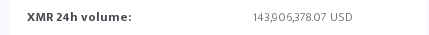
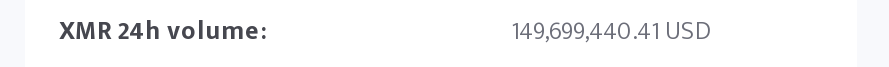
[253,6,353,28] 143,906,378.07 USD -> [511,9,711,53] 149,699,440.41 USD

